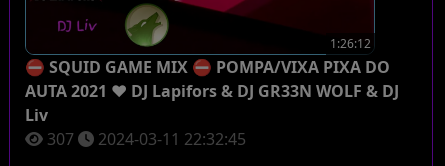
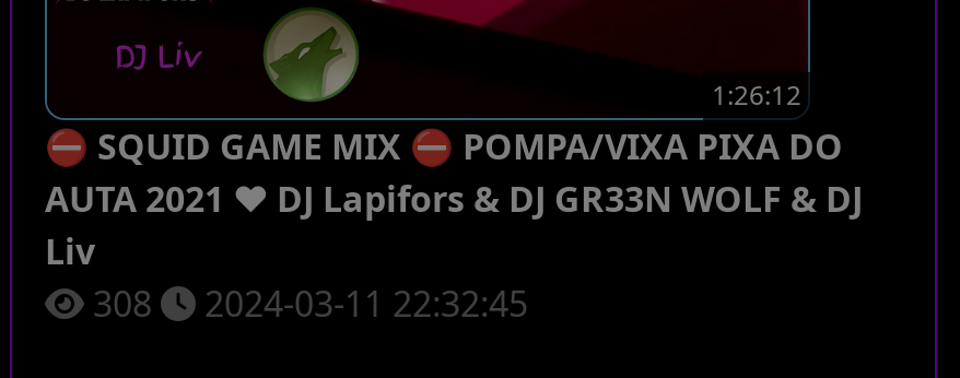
[43,128,246,150] 307 2024-03-11 22:32:45 -> [84,280,528,328] 308 2024-03-11 22:32:45

